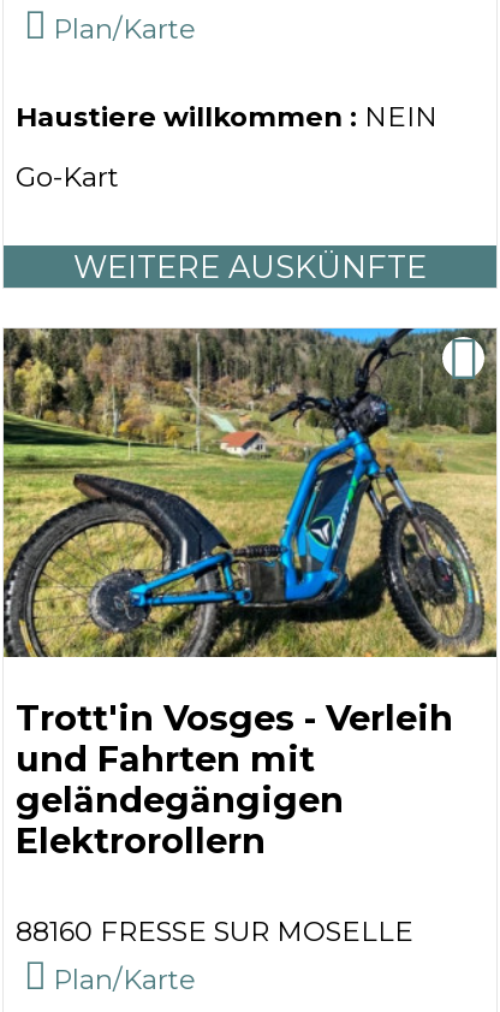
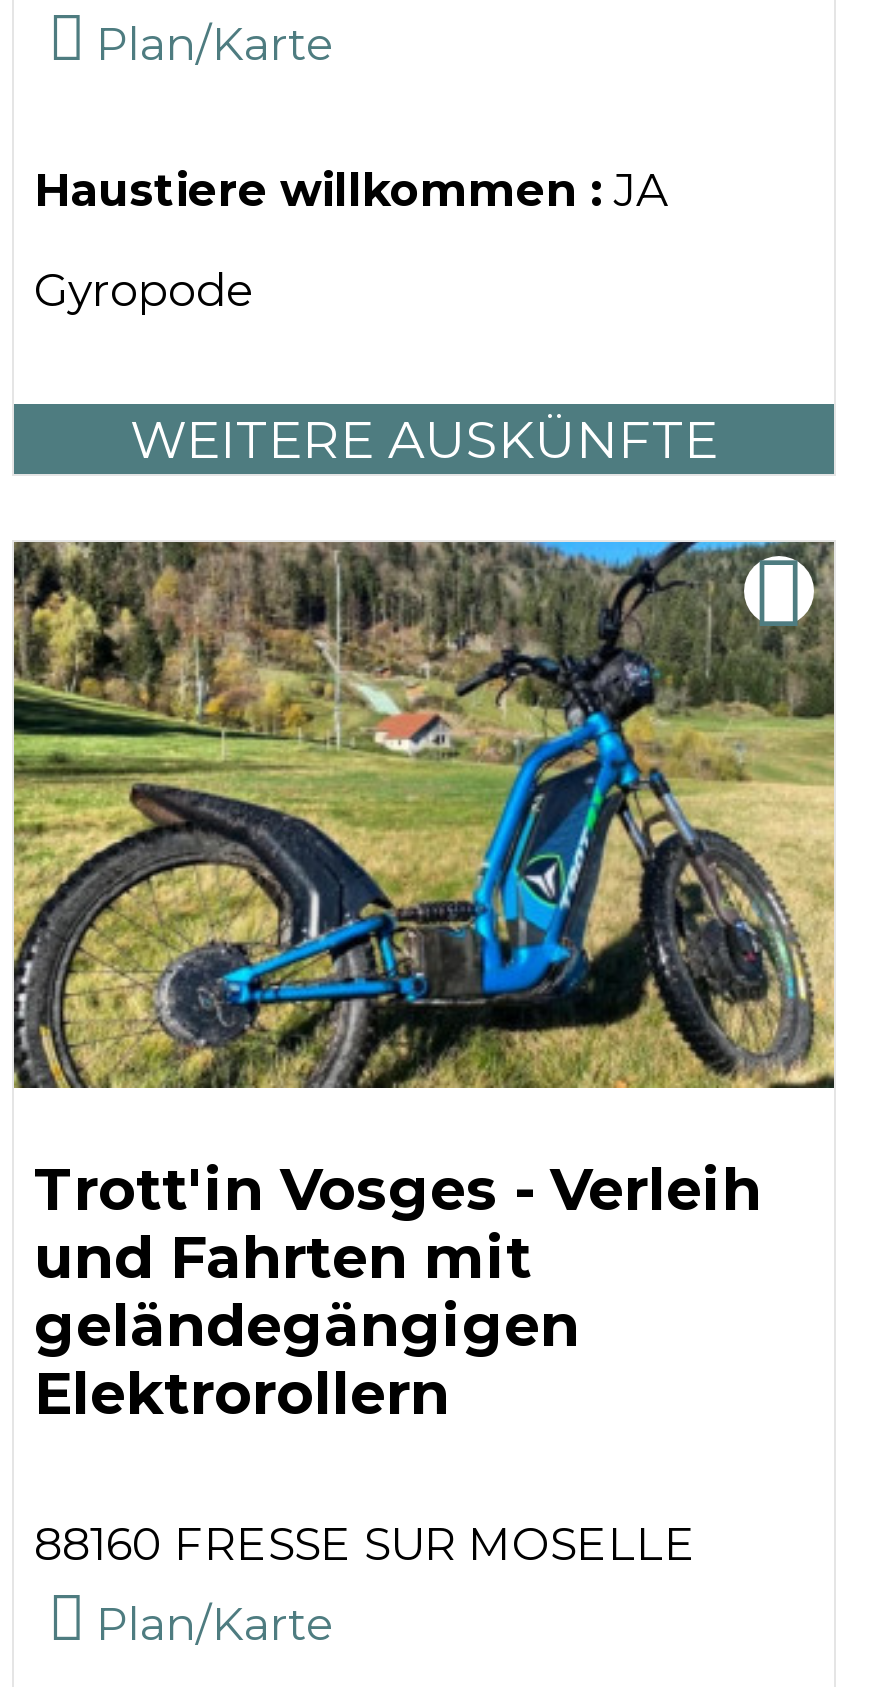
[16,100,437,133] Haustiere willkommen : NEIN -> [34,162,668,218] Haustiere willkommen : JA
[16,160,119,194] Go-Kart -> [34,263,254,319] Gyropode

